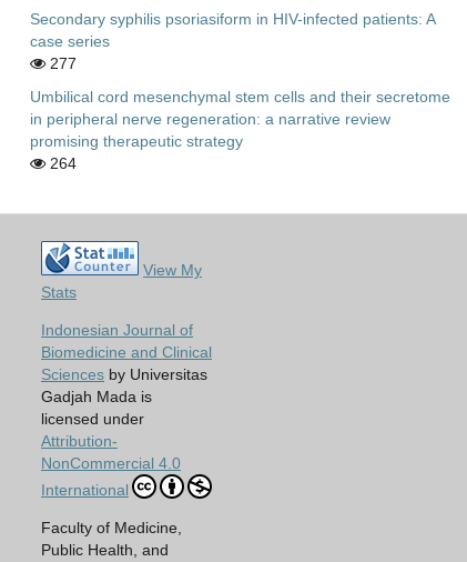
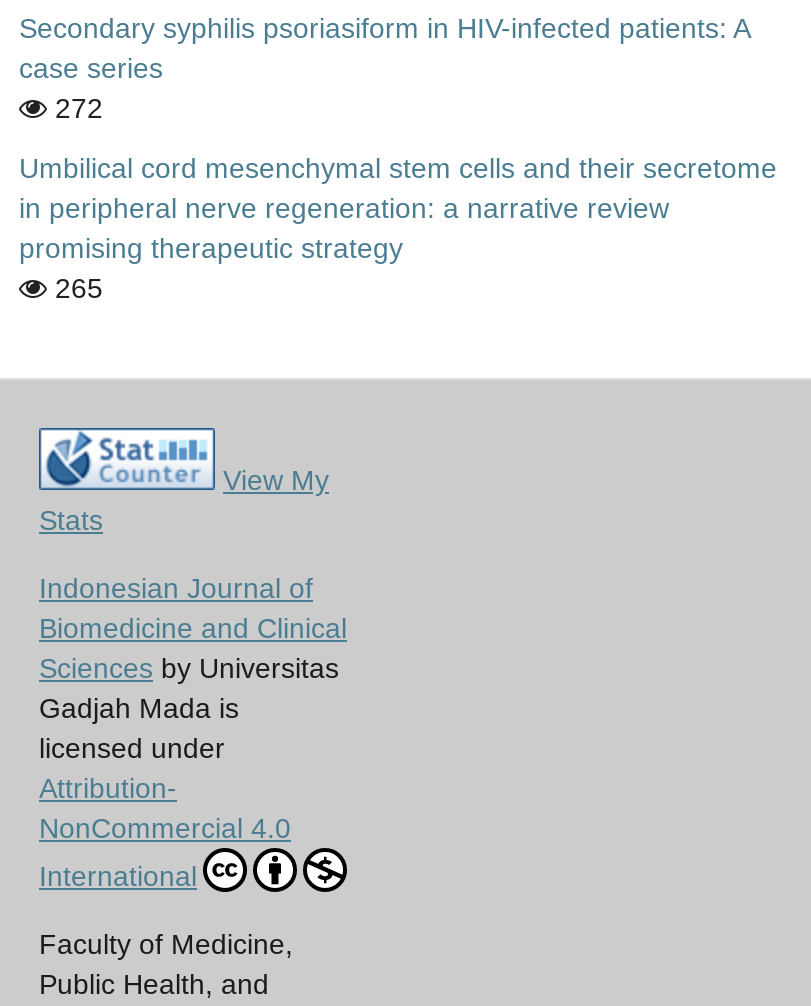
[45,55,77,72] 277 -> [47,92,103,124] 272
[45,154,77,172] 264 -> [47,272,103,304] 265

